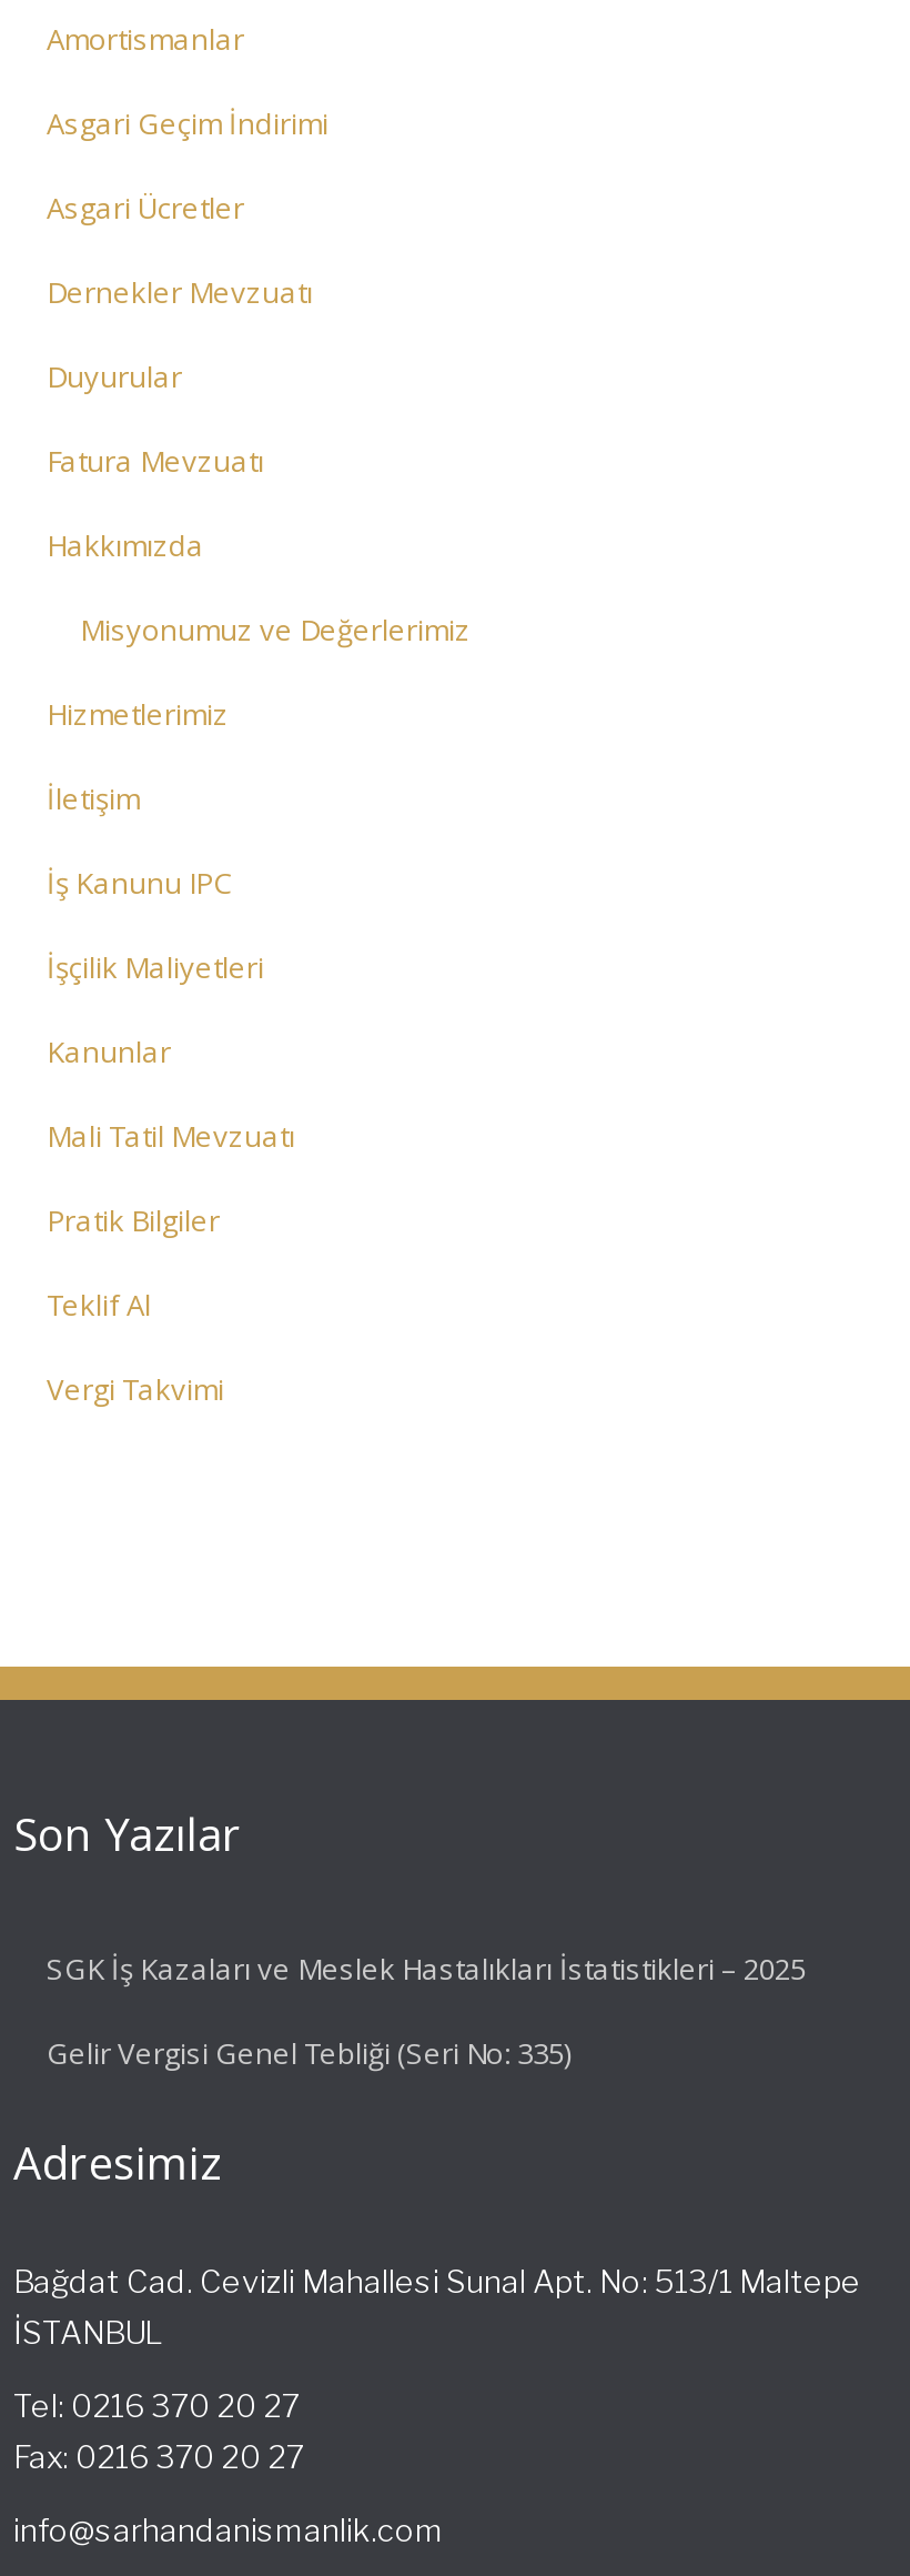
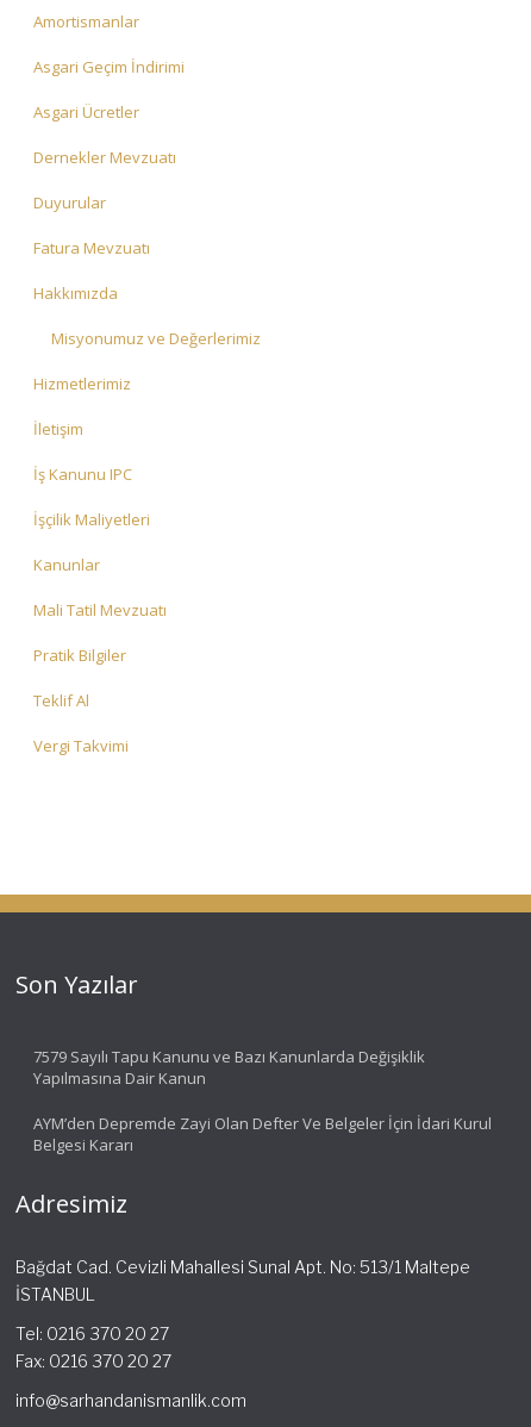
[47,1948,806,1988] SGK İş Kazaları ve Meslek Hastalıkları İstatistikleri – 2025 -> [33,1045,425,1088] 7579 Sayılı Tapu Kanunu ve Bazı Kanunlarda Değişiklik | Yapılmasına Dair Kanun
[47,2032,570,2072] Gelir Vergisi Genel Tebliği (Seri No: 335) -> [33,1112,492,1155] AYM’den Depremde Zayi Olan Defter Ve Belgeler İçin İdari Kurul | Belgesi Kararı

